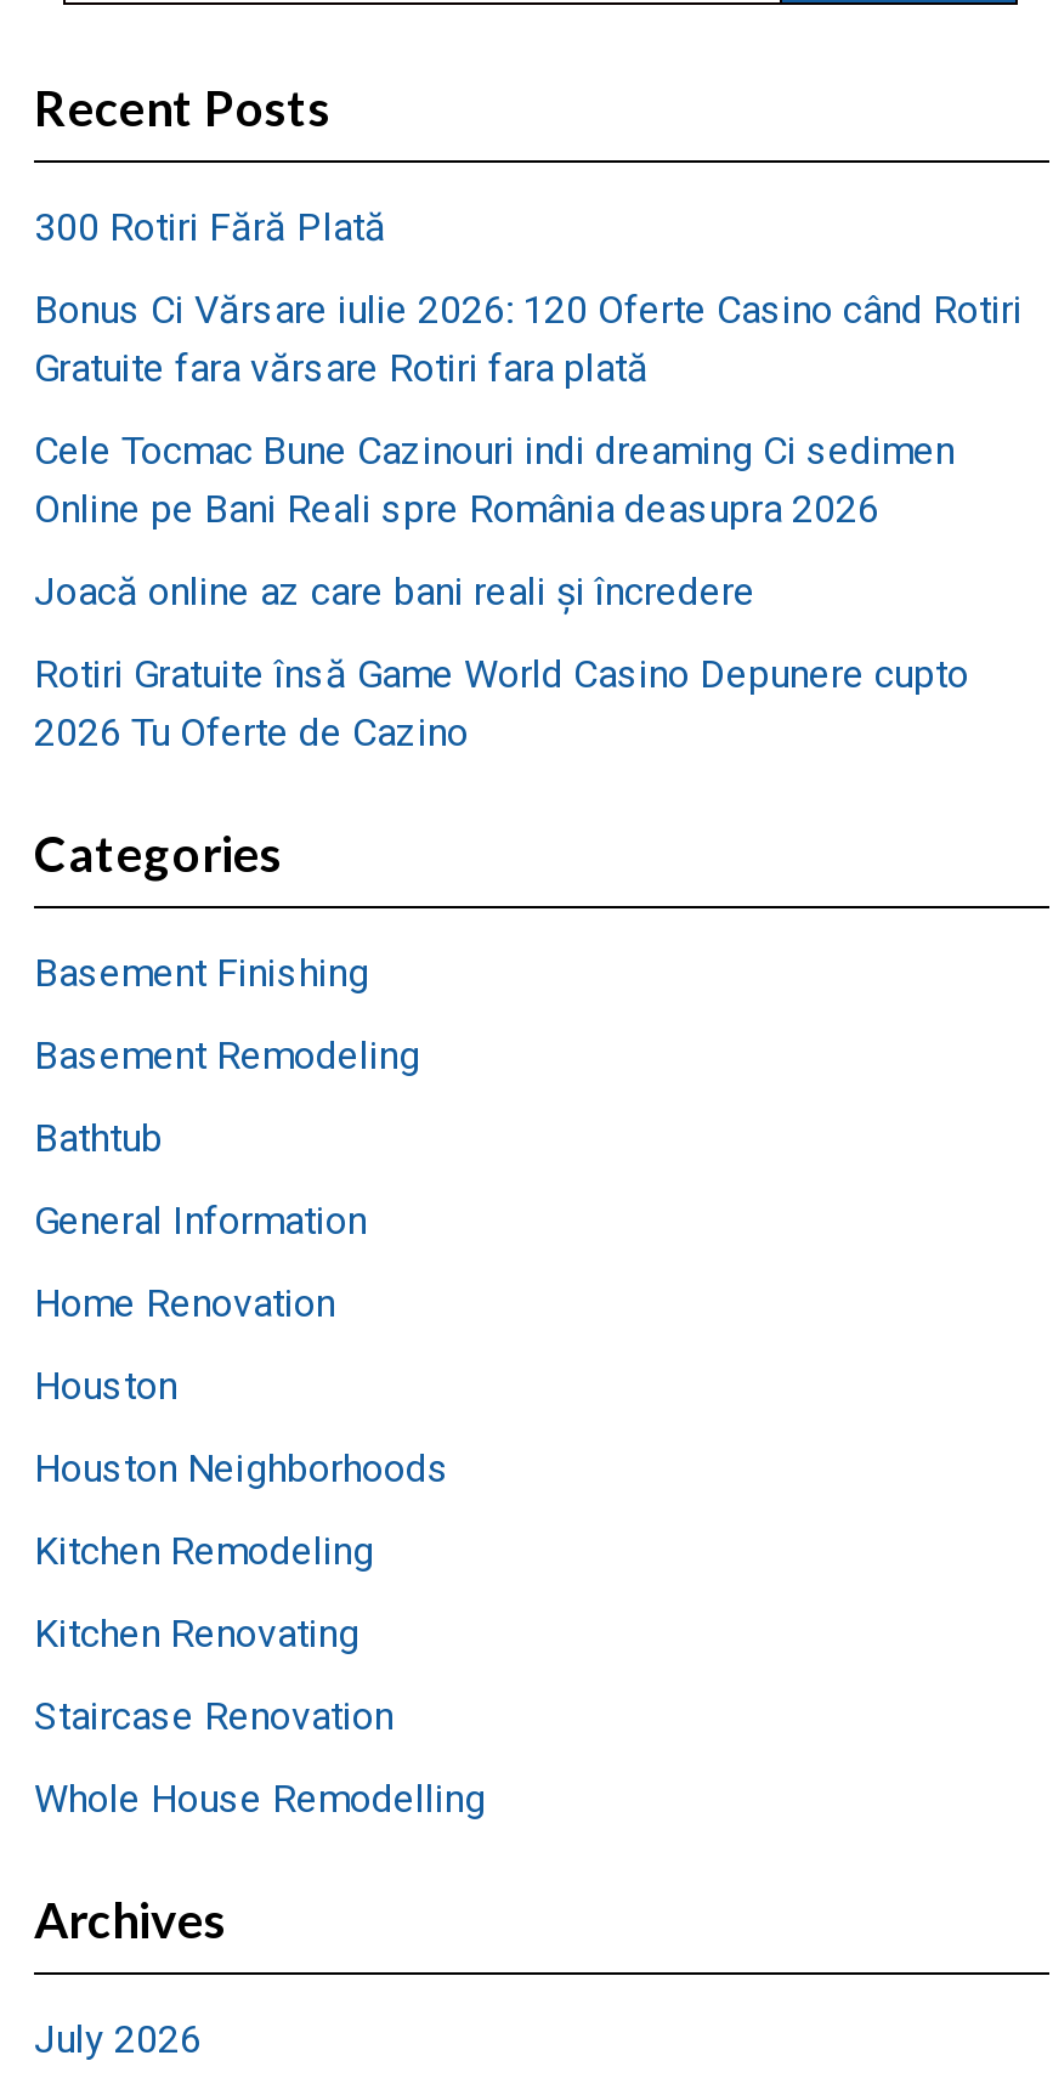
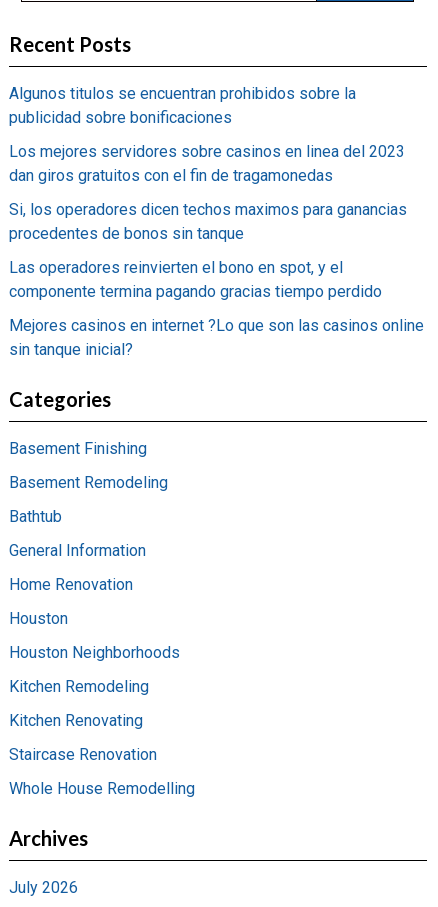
[34,203,386,249] 300 Rotiri Fără Plată -> [9,84,356,127] Algunos titulos se encuentran prohibidos sobre la | publicidad sobre bonificaciones
[34,286,1023,390] Bonus Ci Vărsare iulie 2026: 120 Oferte Casino când Rotiri | Gratuite fara vărsare Rotiri fara plată -> [9,142,405,185] Los mejores servidores sobre casinos en linea del 2023 | dan giros gratuitos con el fin de tragamonedas
[34,427,955,531] Cele Tocmac Bune Cazinouri indi dreaming Ci sedimen | Online pe Bani Reali spre România deasupra 2026 -> [9,200,407,243] Si, los operadores dicen techos maximos para ganancias | procedentes de bonos sin tanque
[34,567,755,614] Joacă online az care bani reali și încredere -> [9,258,382,301] Las operadores reinvierten el bono en spot, y el | componente termina pagando gracias tiempo perdido
[34,650,969,754] Rotiri Gratuite însă Game World Casino Depunere cupto | 2026 Tu Oferte de Cazino -> [9,316,424,359] Mejores casinos en internet ?Lo que son las casinos online | sin tanque inicial?

